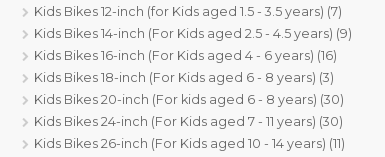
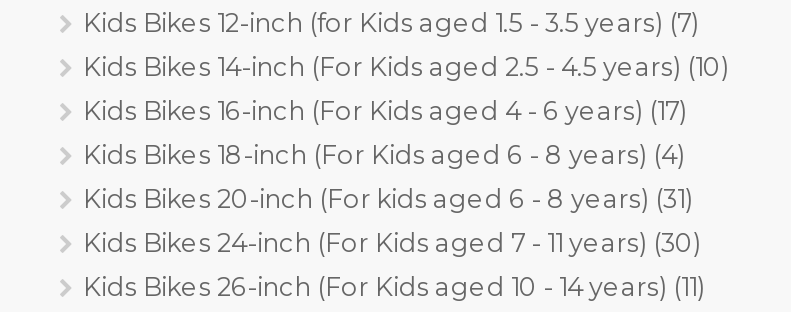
[34,26,352,41] Kids Bikes 14-inch (For Kids aged 2.5 - 4.5 years) (9) -> [83,53,729,83] Kids Bikes 14-inch (For Kids aged 2.5 - 4.5 years) (10)
[34,48,337,63] Kids Bikes 16-inch (For Kids aged 4 - 6 years) (16) -> [83,97,687,127] Kids Bikes 16-inch (For Kids aged 4 - 6 years) (17)
[34,70,334,85] Kids Bikes 18-inch (For Kids aged 6 - 8 years) (3) -> [83,141,685,171] Kids Bikes 18-inch (For Kids aged 6 - 8 years) (4)
[34,92,344,107] Kids Bikes 20-inch (For kids aged 6 - 8 years) (30) -> [83,185,693,215] Kids Bikes 20-inch (For kids aged 6 - 8 years) (31)

